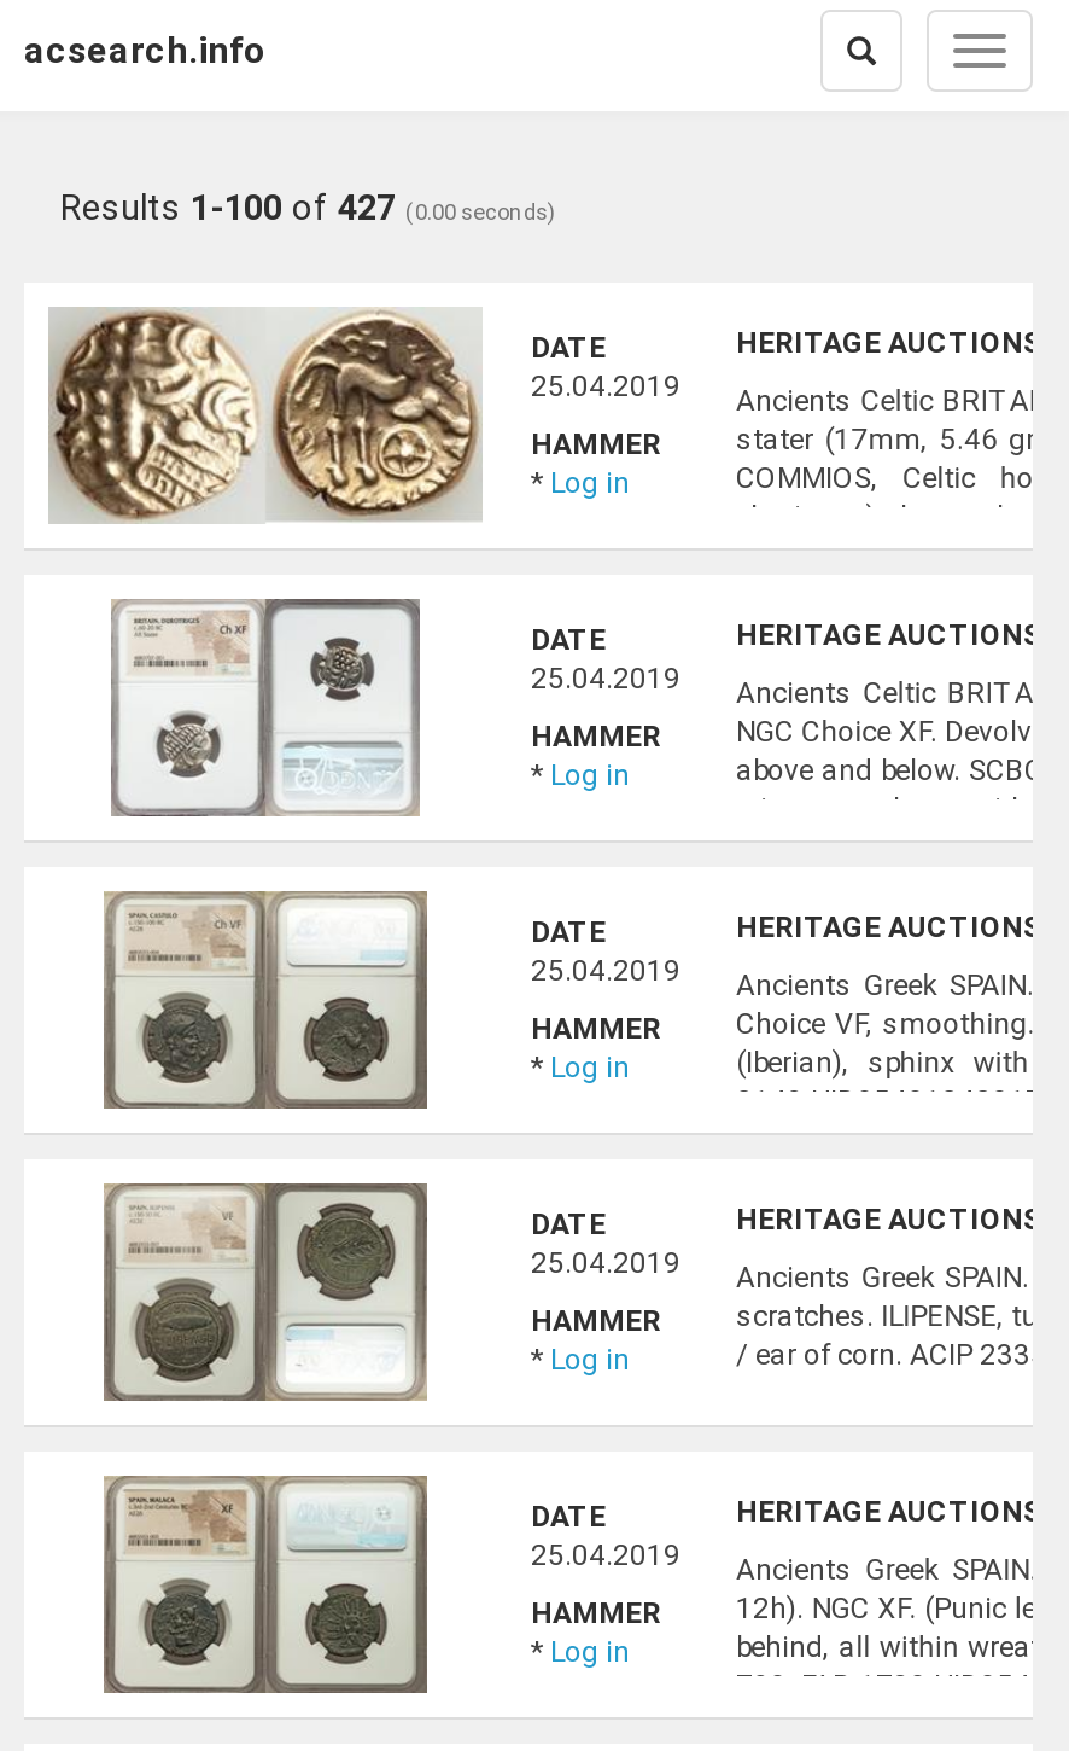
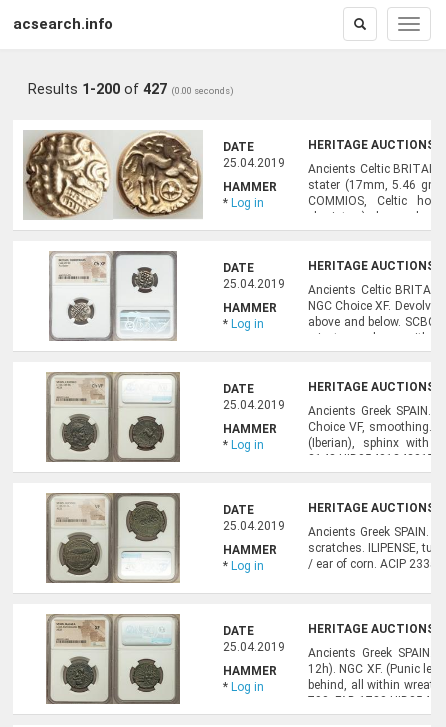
[60,188,557,229] Results 1 -100 of 427 (0.00 seconds) -> [28,81,234,98] Results 1 -200 of 427 (0.00 seconds)

